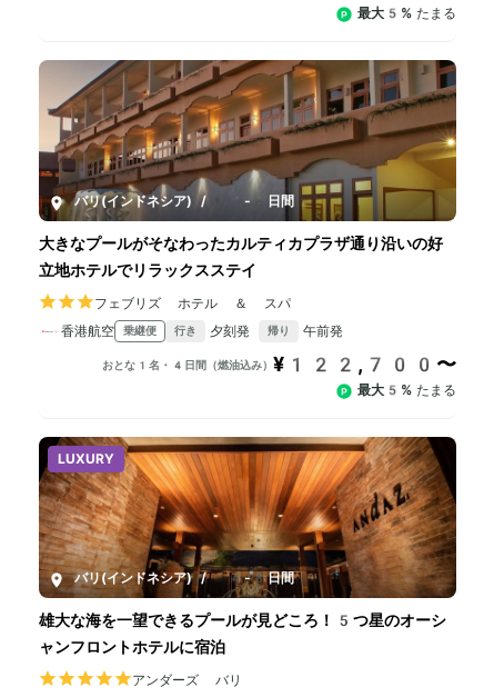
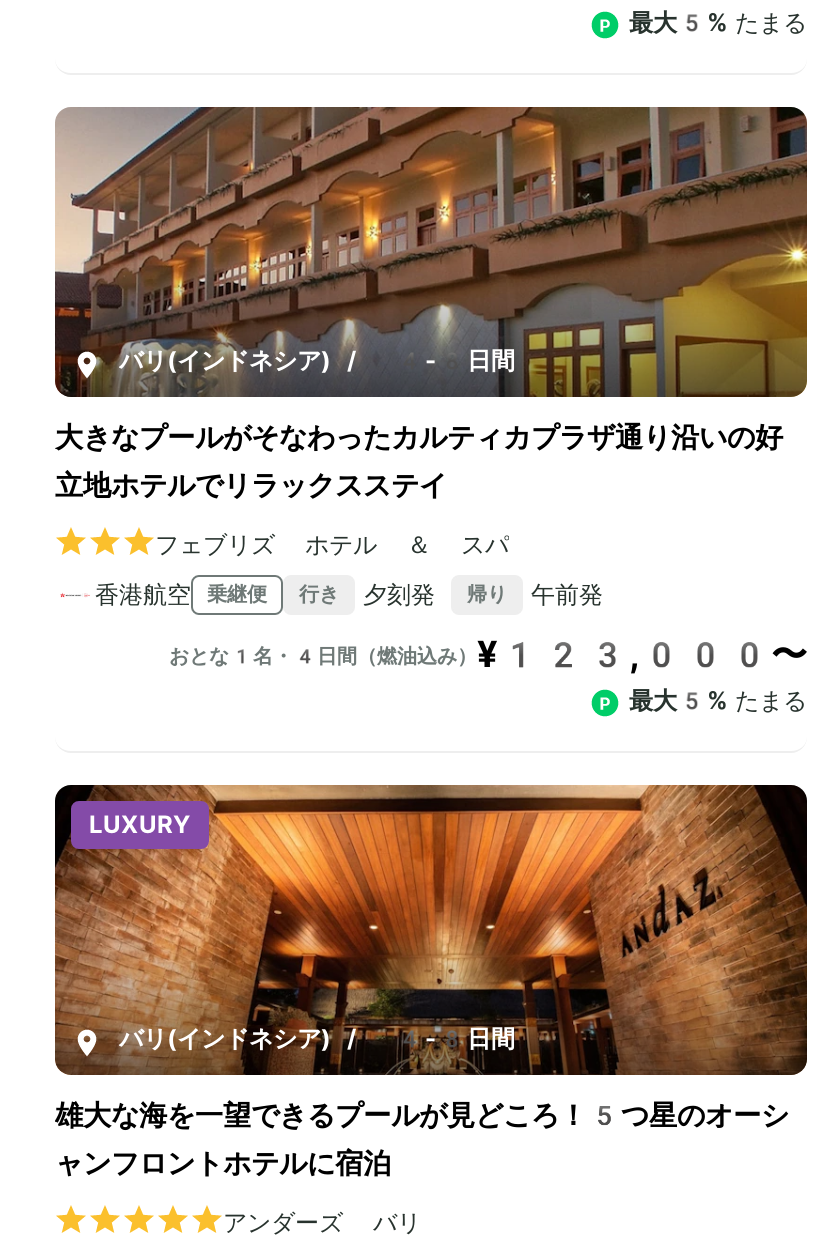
[102,352,456,376] おとな1名・4日間（燃油込み）¥122,700〜 -> [169,633,807,675] おとな1名・4日間（燃油込み）¥123,000〜

